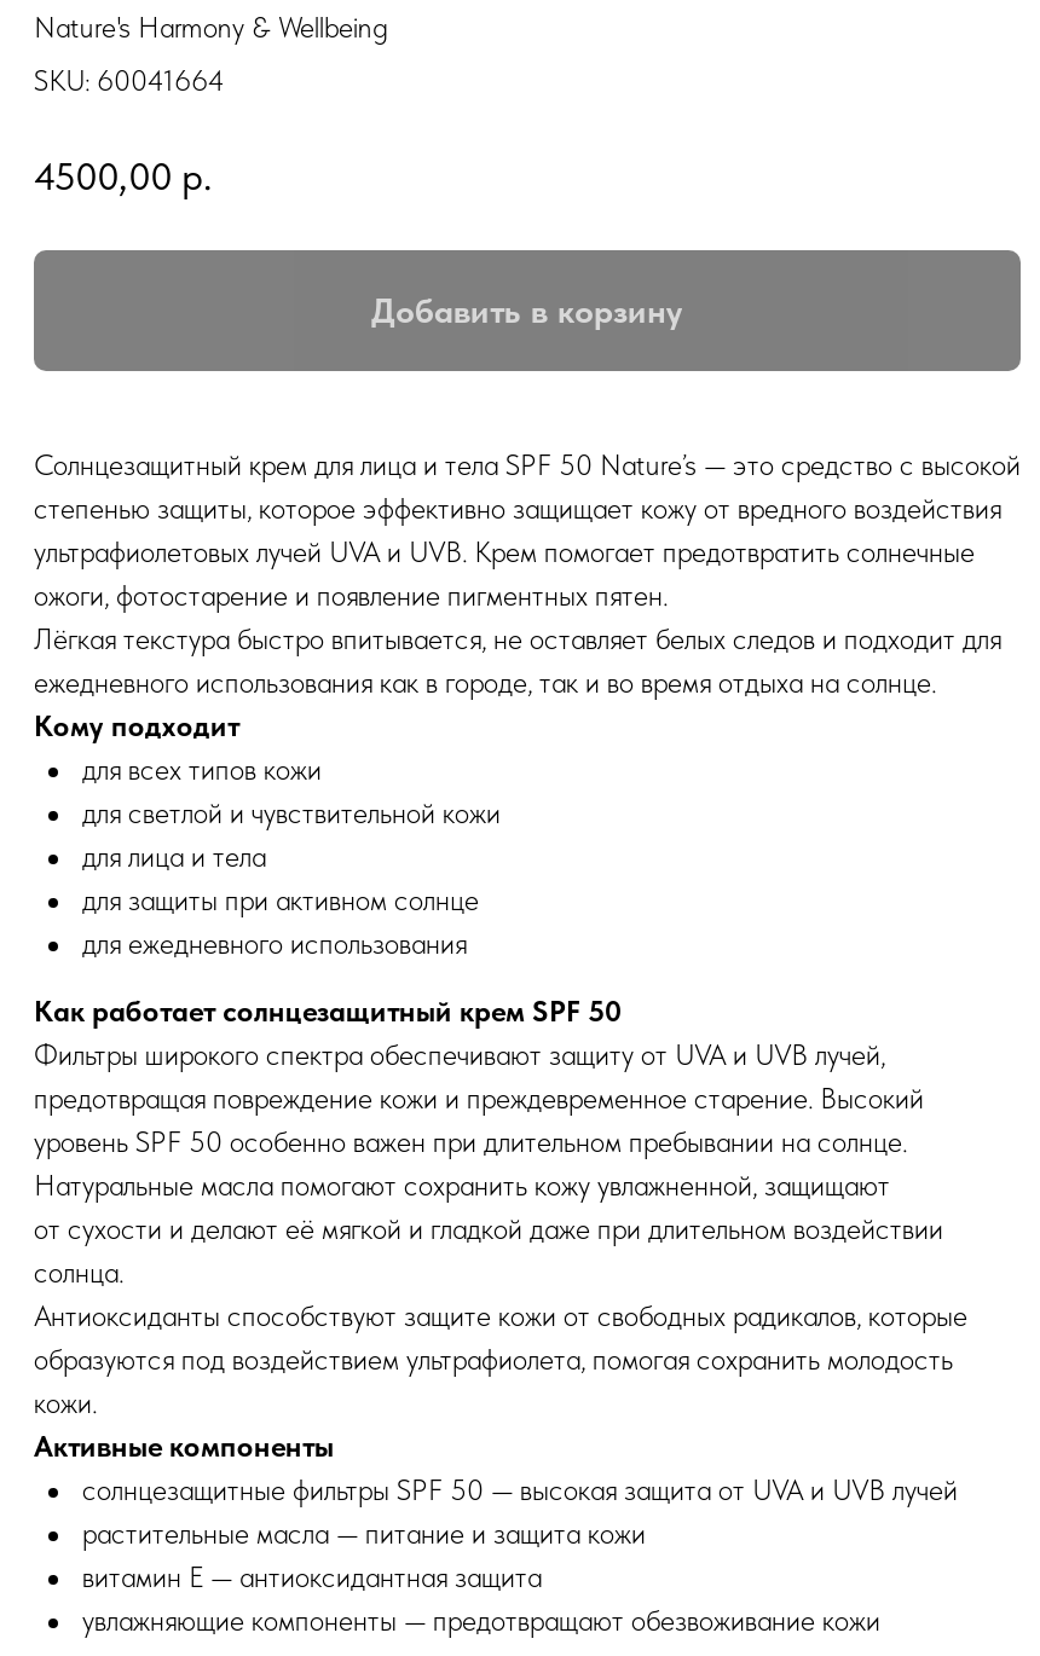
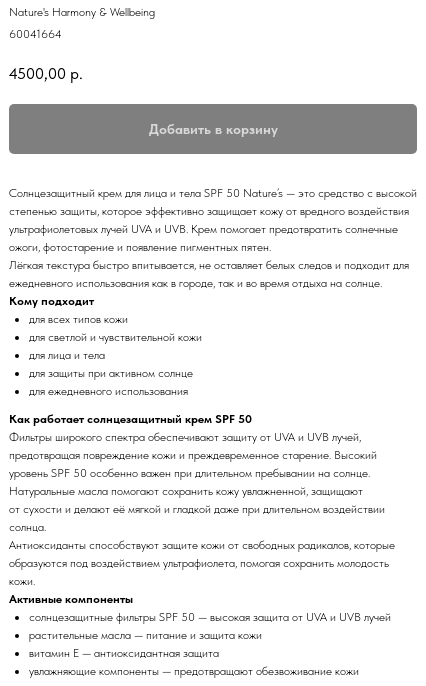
[34,64,225,98] SKU: 60041664 -> [9,27,62,41] 60041664

